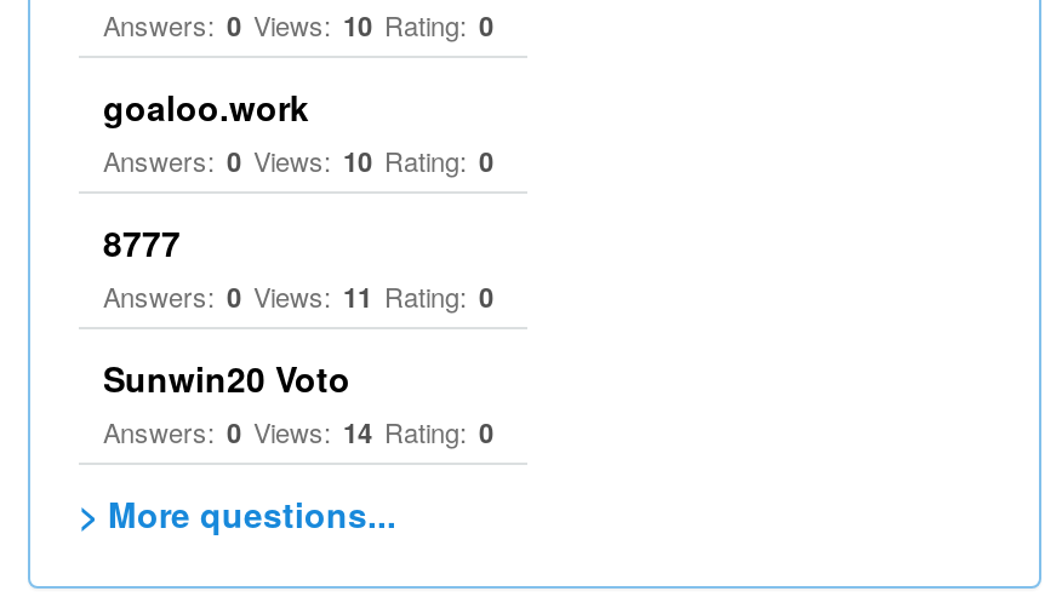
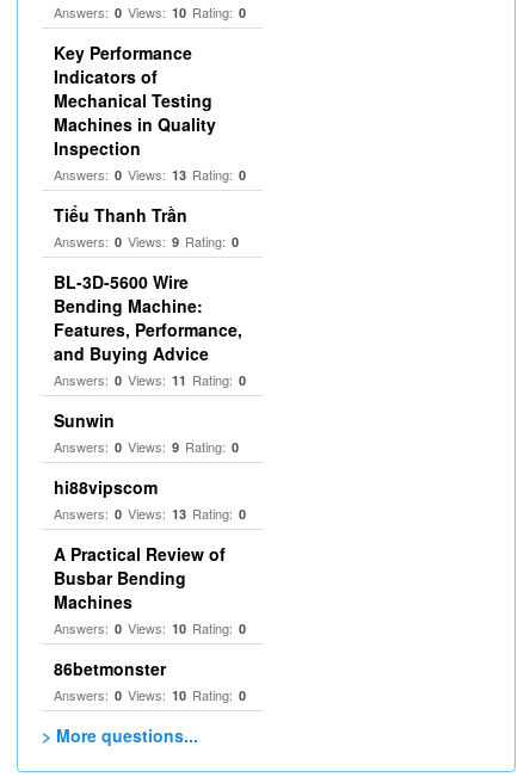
[103,82,493,266] goaloo.work | Answers: 0 Views: 10 Rating: 0 | 8777 -> [54,41,246,365] Key Performance | Indicators of | Mechanical Testing | Machines in Quality | Inspection | Answers: 0 Views: 13 Rating: 0 | Tiểu Thanh Trần | Answers: 0 Views: 9 Rating: 0 | BL-3D-5600 Wire | Bending Machine: | Features, Performance, | and Buying Advice
[103,354,493,450] Sunwin20 Voto | Answers: 0 Views: 14 Rating: 0 -> [54,408,246,704] Sunwin | Answers: 0 Views: 9 Rating: 0 | hi88vipscom | Answers: 0 Views: 13 Rating: 0 | A Practical Review of | Busbar Bending | Machines | Answers: 0 Views: 10 Rating: 0 | 86betmonster | Answers: 0 Views: 10 Rating: 0

